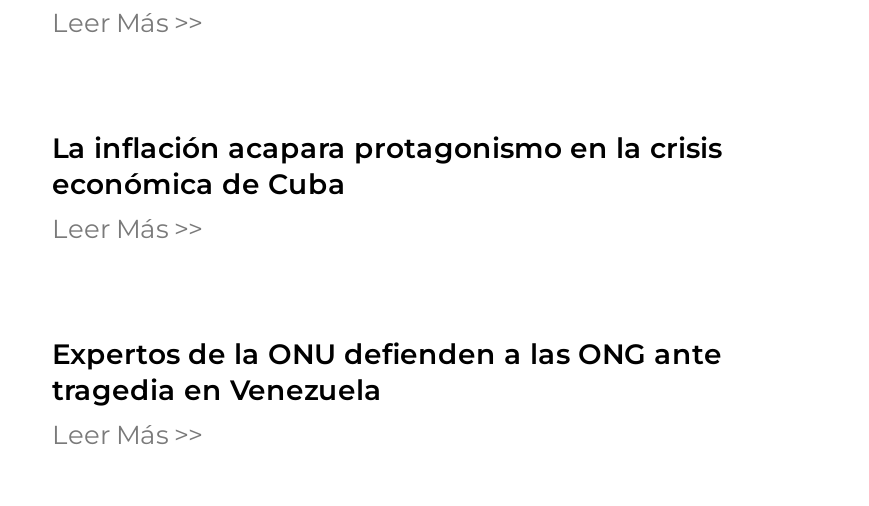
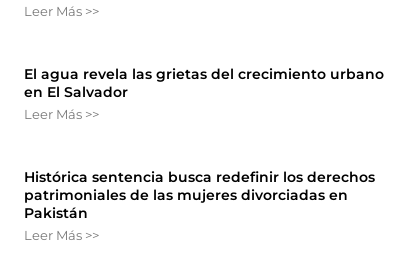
[52,131,722,203] La inflación acapara protagonismo en la crisis | económica de Cuba -> [24,65,384,101] El agua revela las grietas del crecimiento urbano | en El Salvador
[52,337,722,409] Expertos de la ONU defienden a las ONG ante | tragedia en Venezuela -> [24,168,375,222] Histórica sentencia busca redefinir los derechos | patrimoniales de las mujeres divorciadas en | Pakistán

